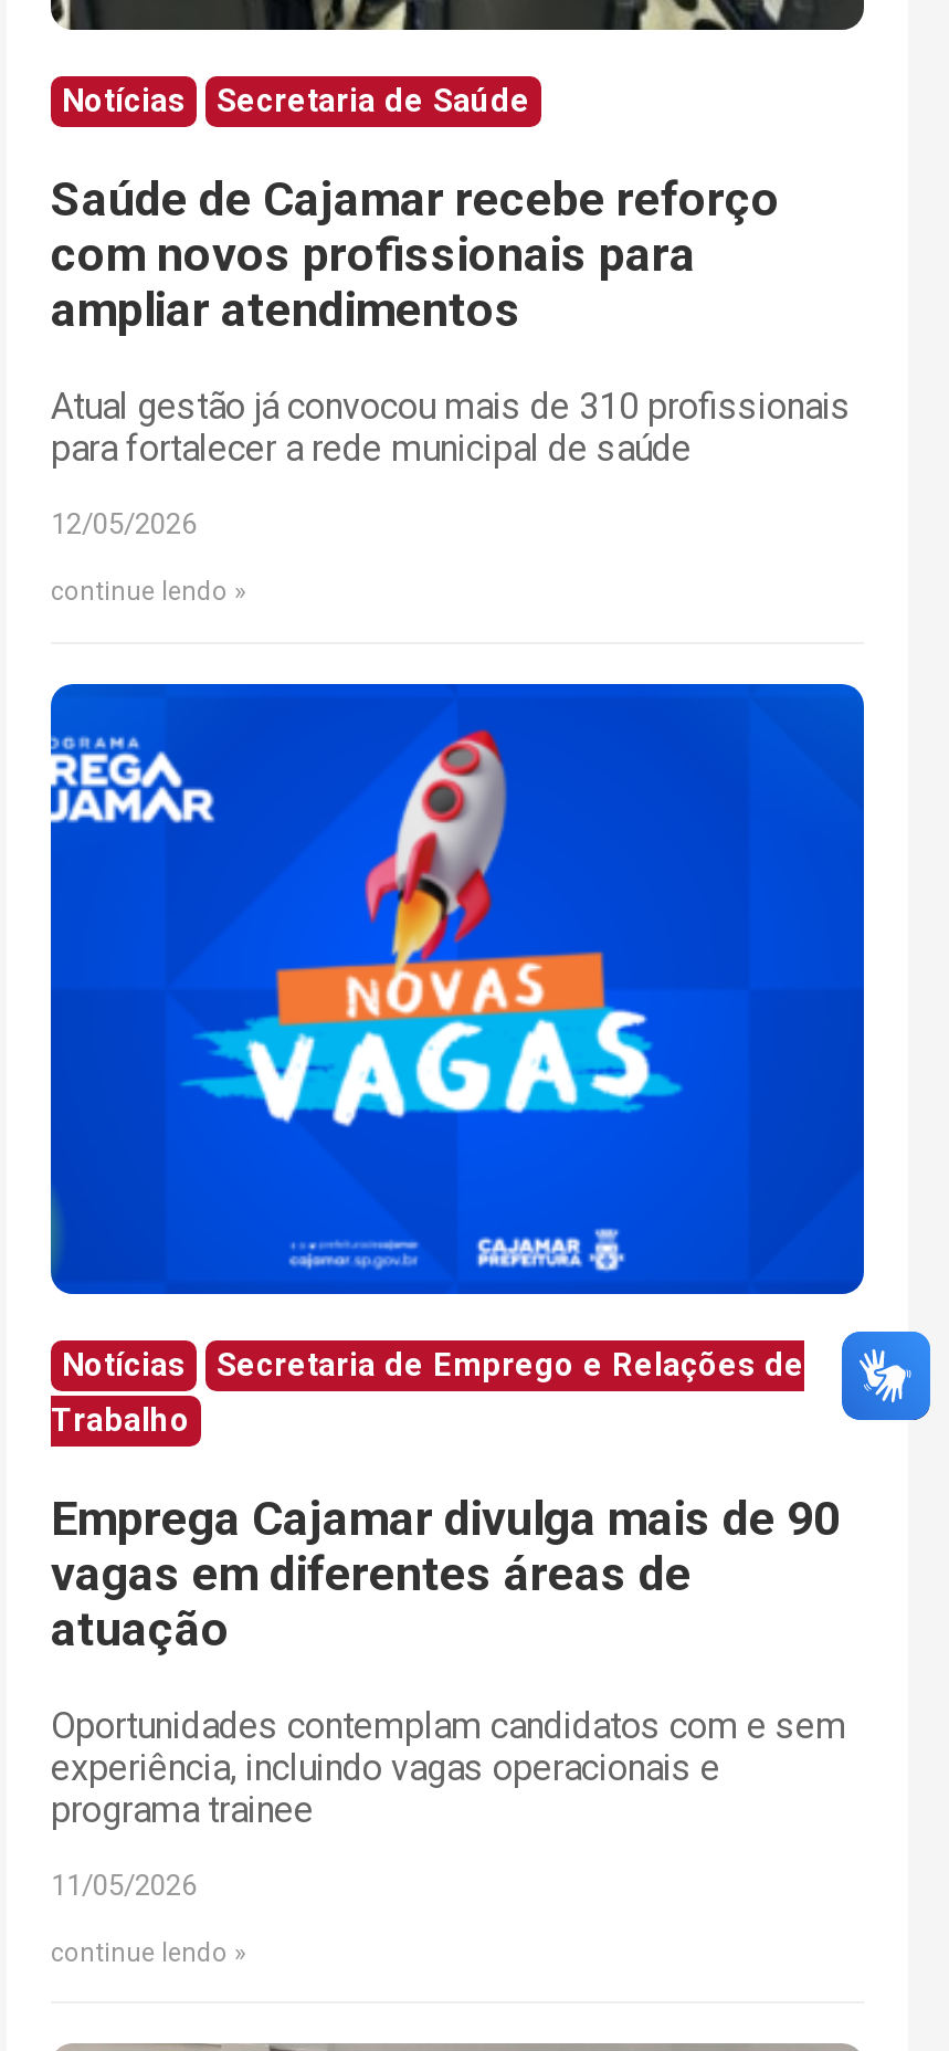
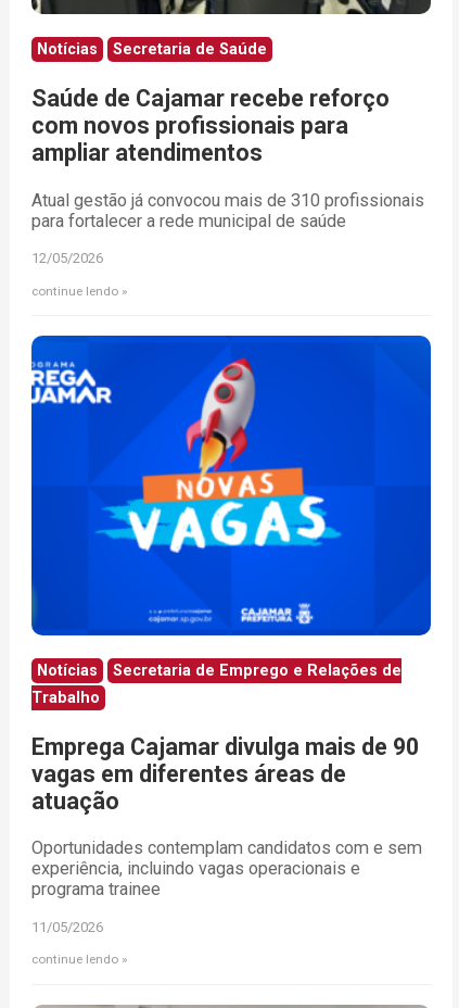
[840,1328,932,1423] [image] -> none

